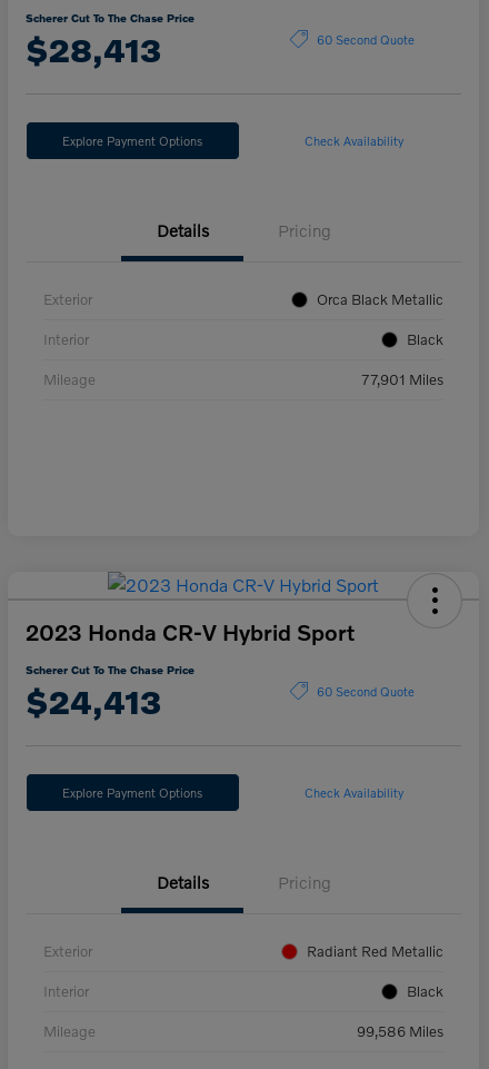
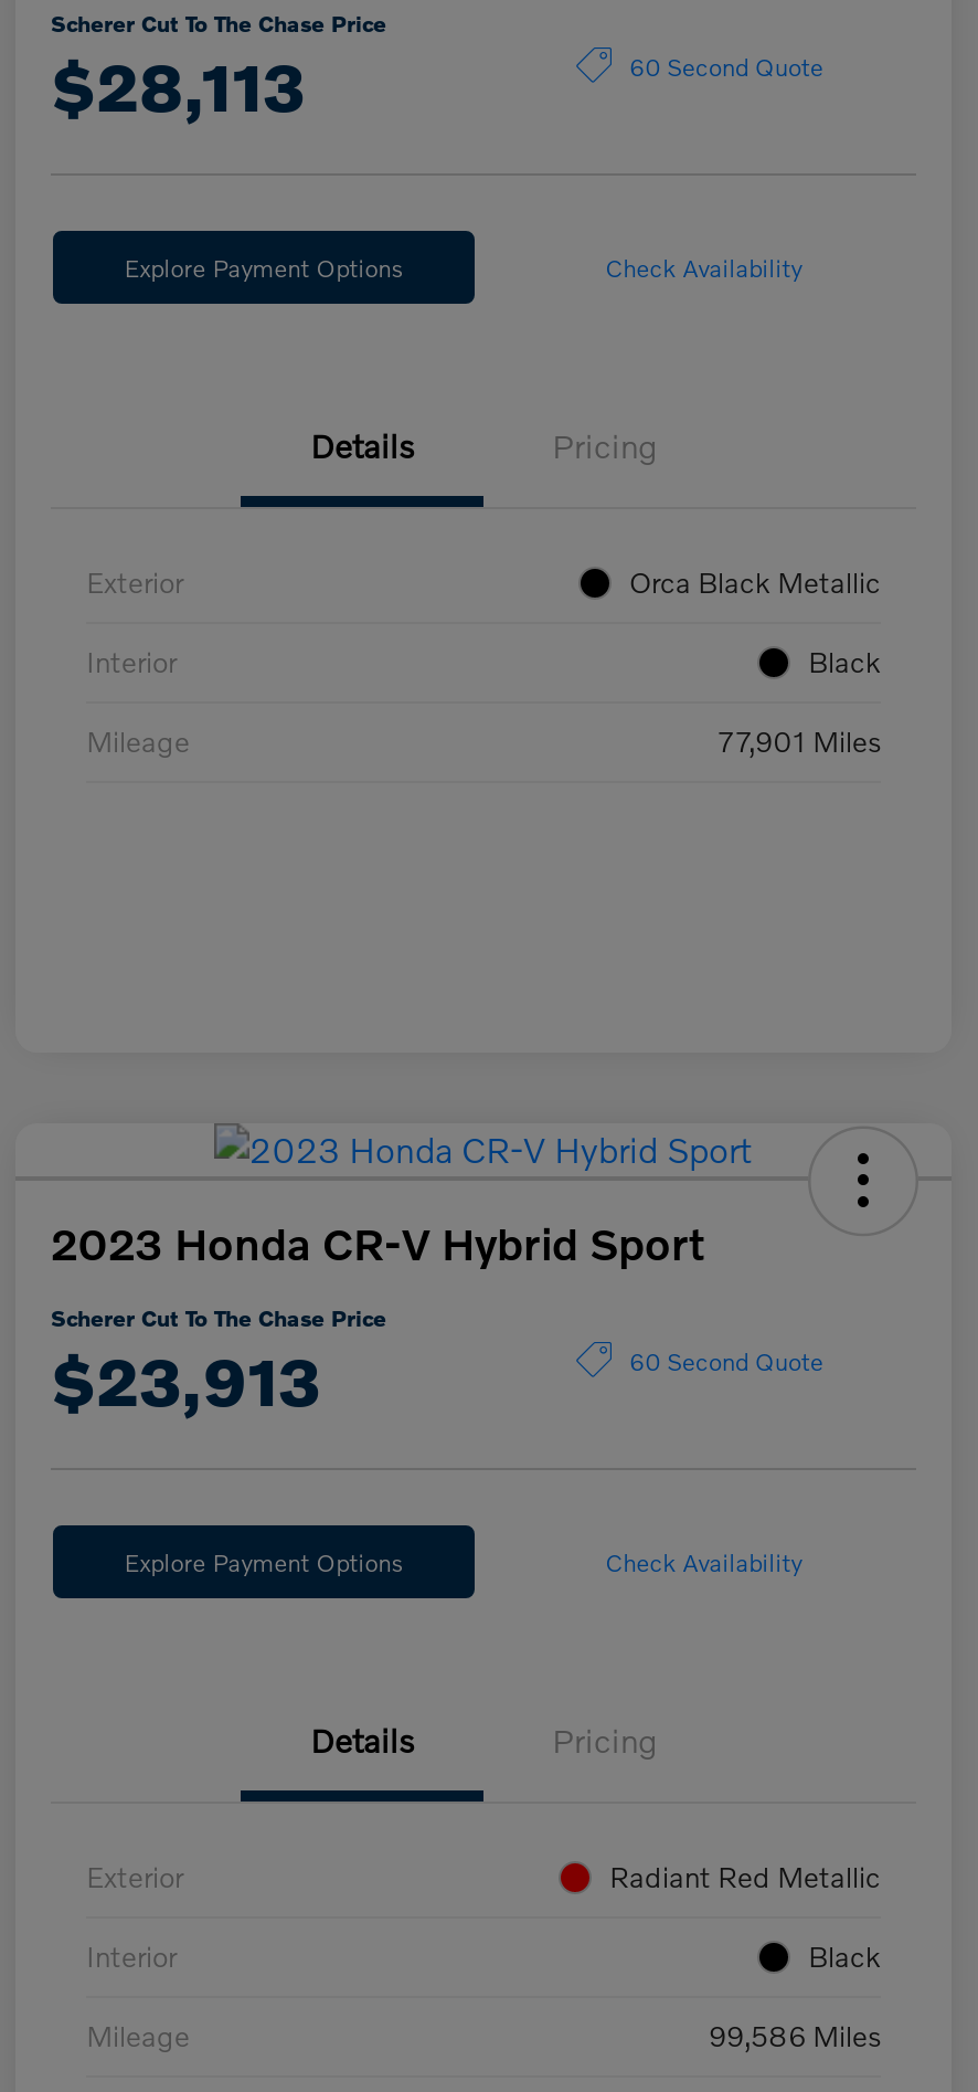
[26,30,161,69] $28,413 -> [51,48,305,125] $28,113
[26,682,161,721] $24,413 -> [51,1342,320,1420] $23,913

